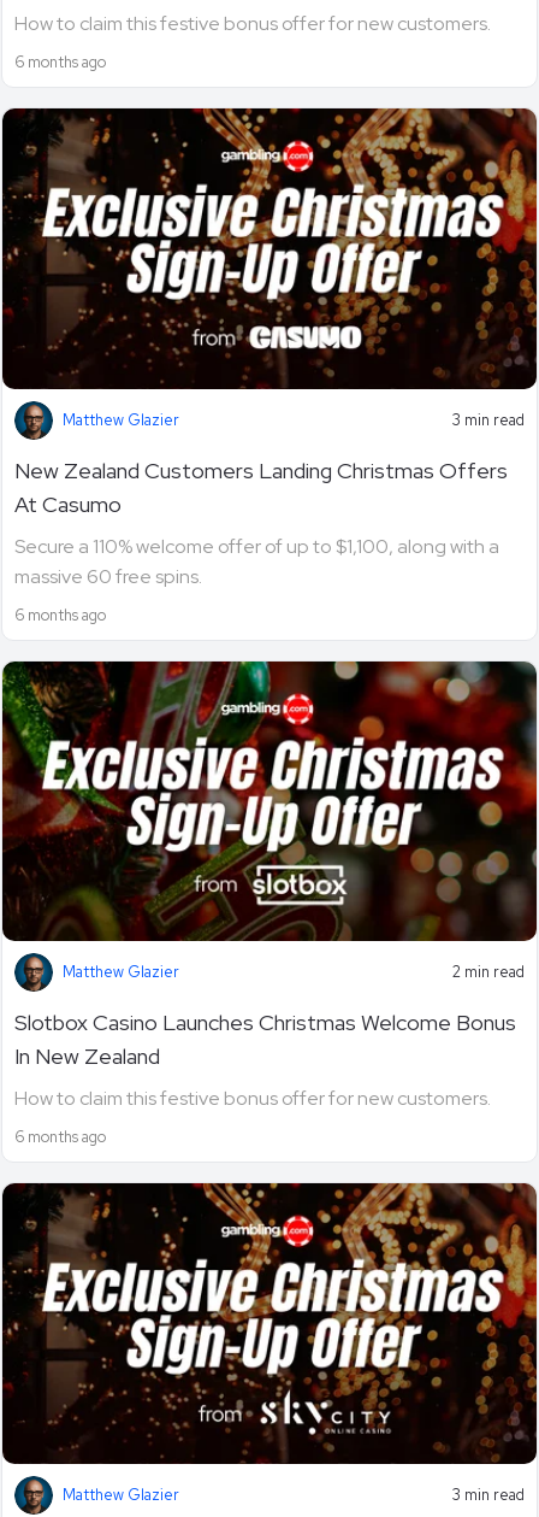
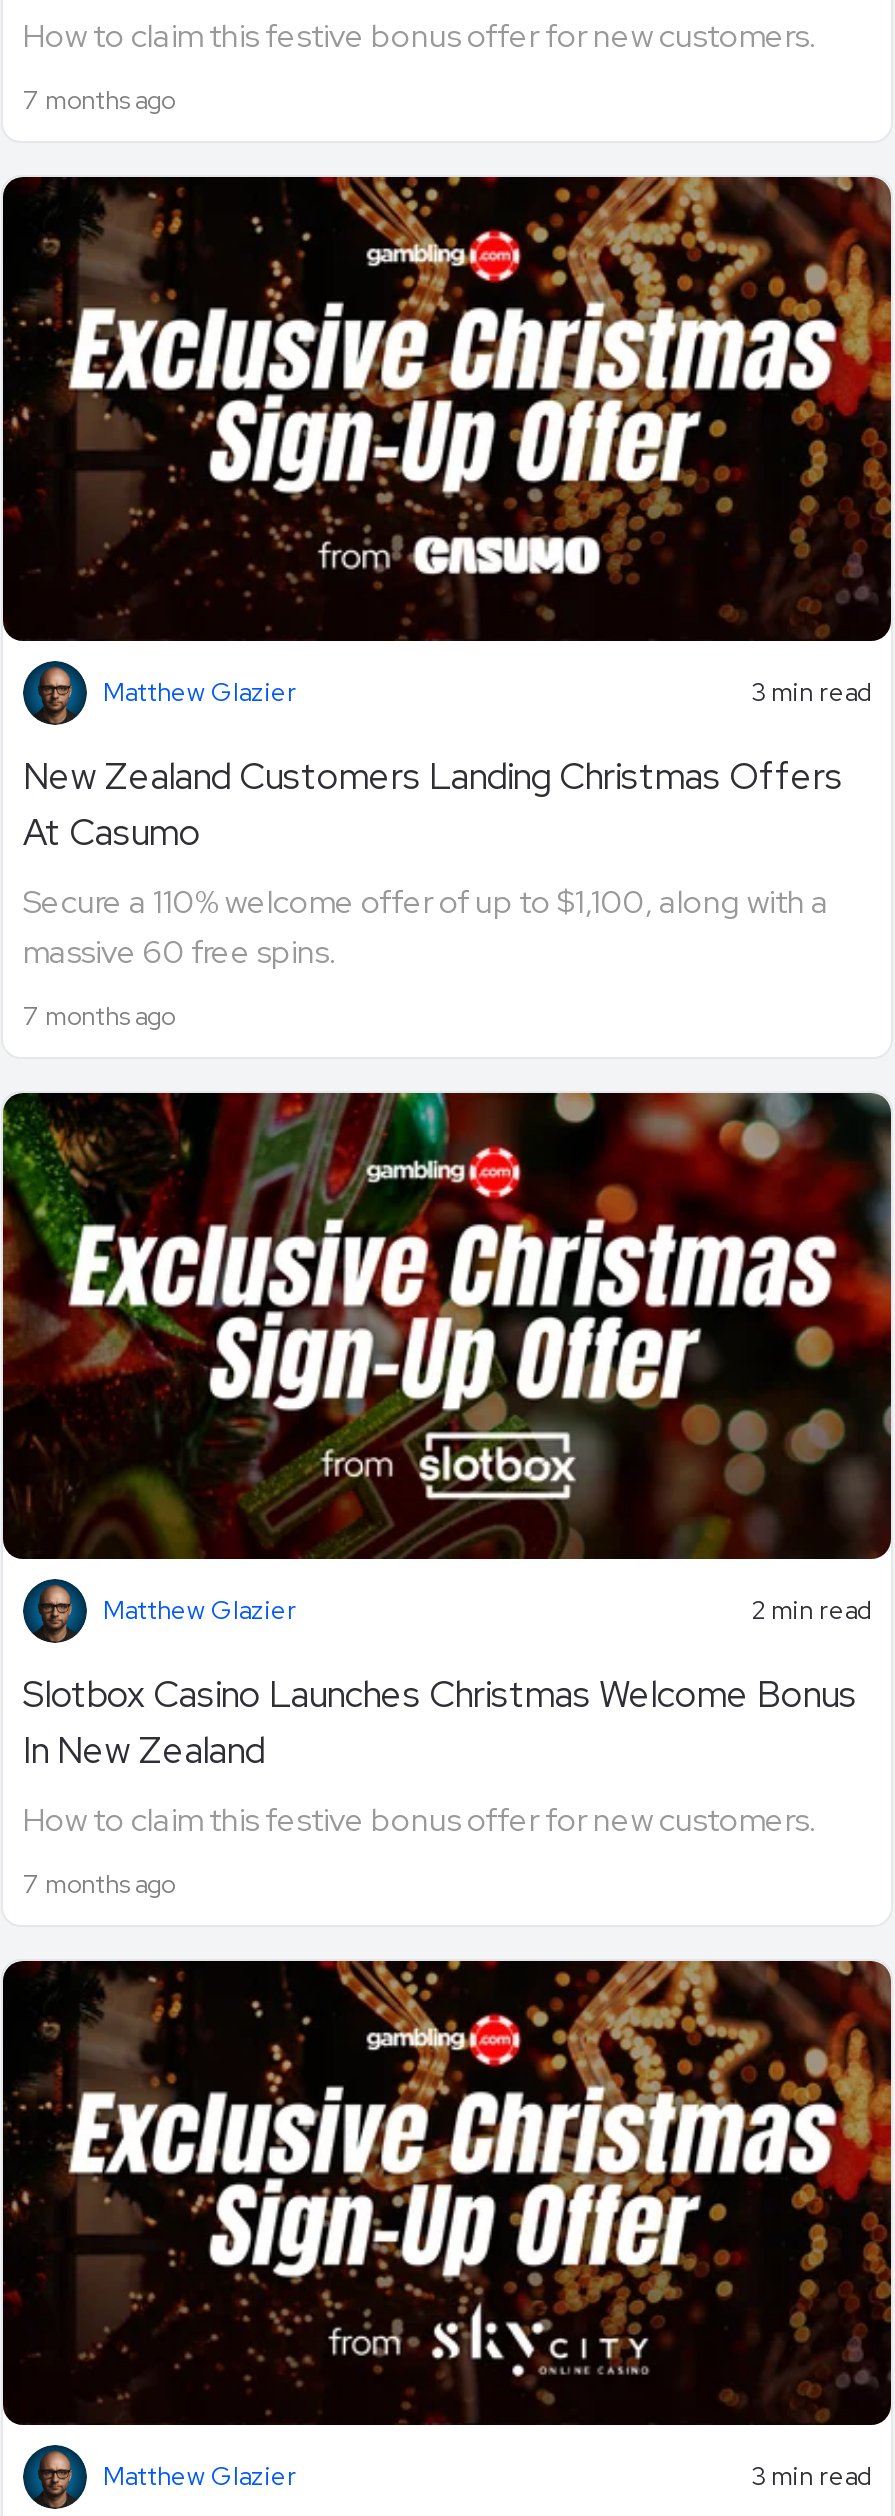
[14,52,106,72] 6 months ago -> [23,82,175,116] 7 months ago
[14,605,106,625] 6 months ago -> [23,999,175,1033] 7 months ago
[14,1127,106,1147] 6 months ago -> [23,1867,175,1901] 7 months ago

